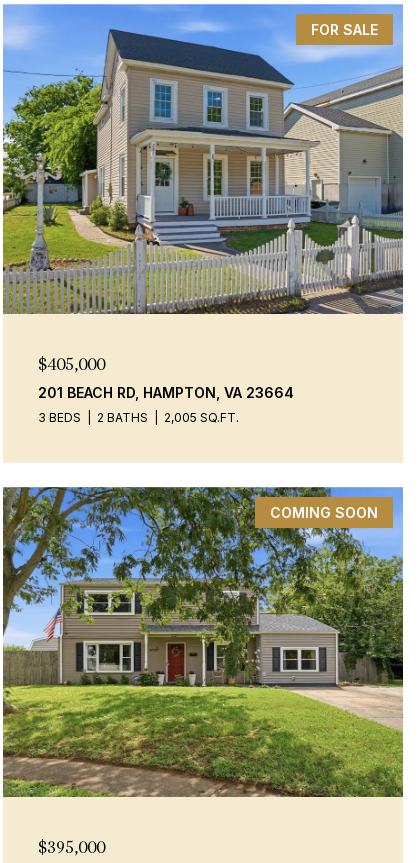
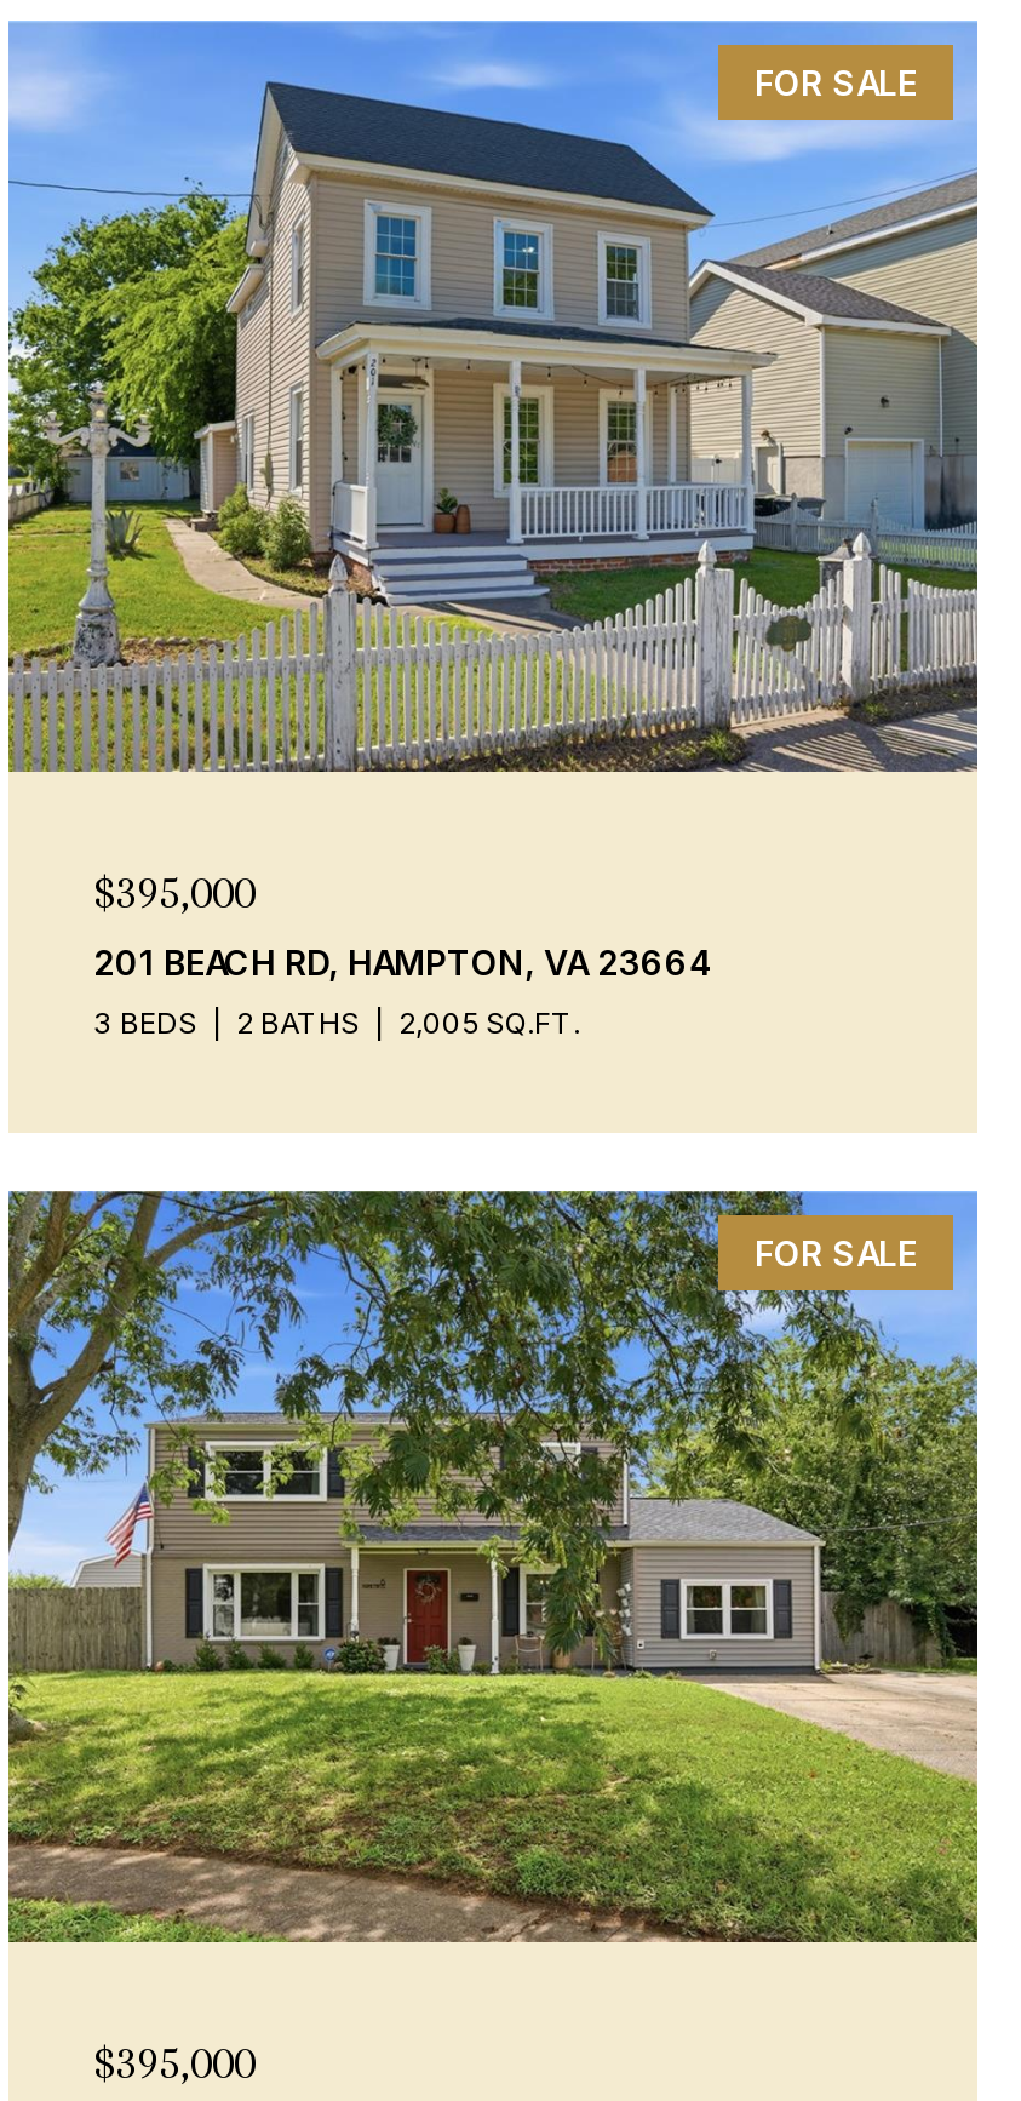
[38,353,105,375] $405,000 -> [93,866,256,920] $395,000
[270,504,378,521] COMING SOON -> [755,1232,917,1273] FOR SALE

